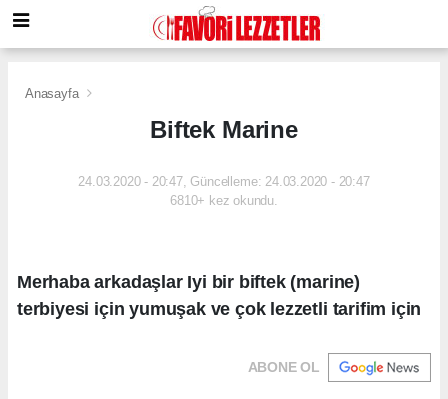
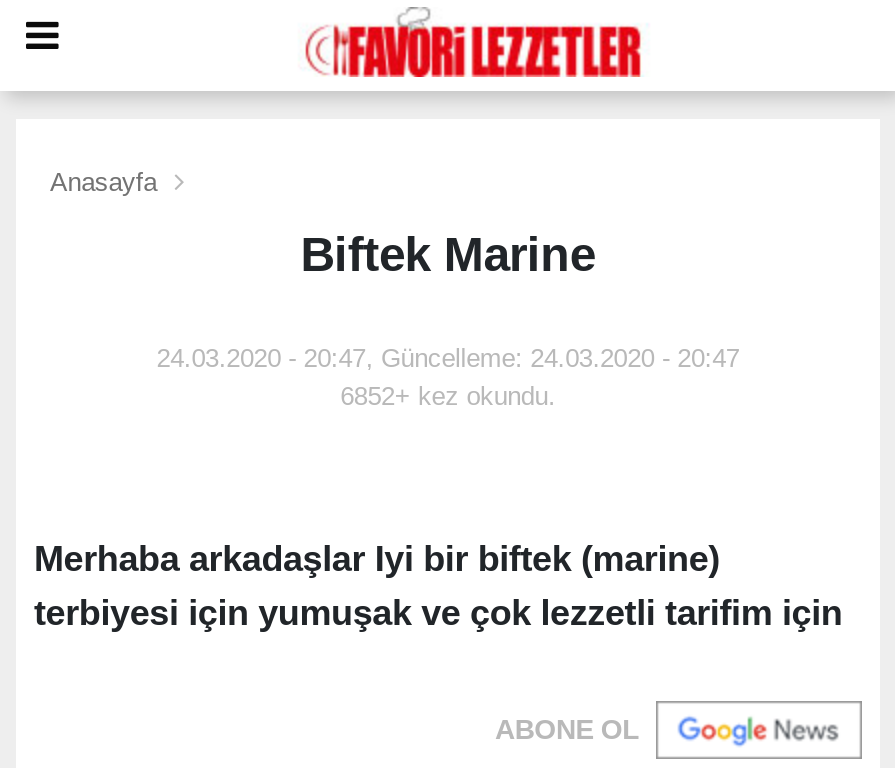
[170,193,278,208] 6810+ kez okundu. -> [340,381,556,411] 6852+ kez okundu.

